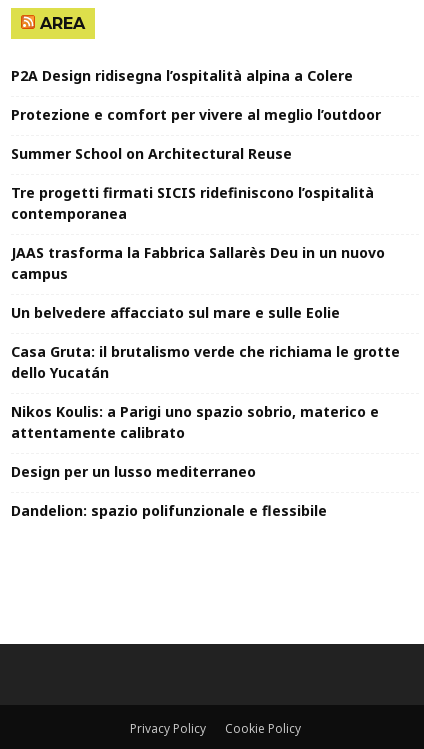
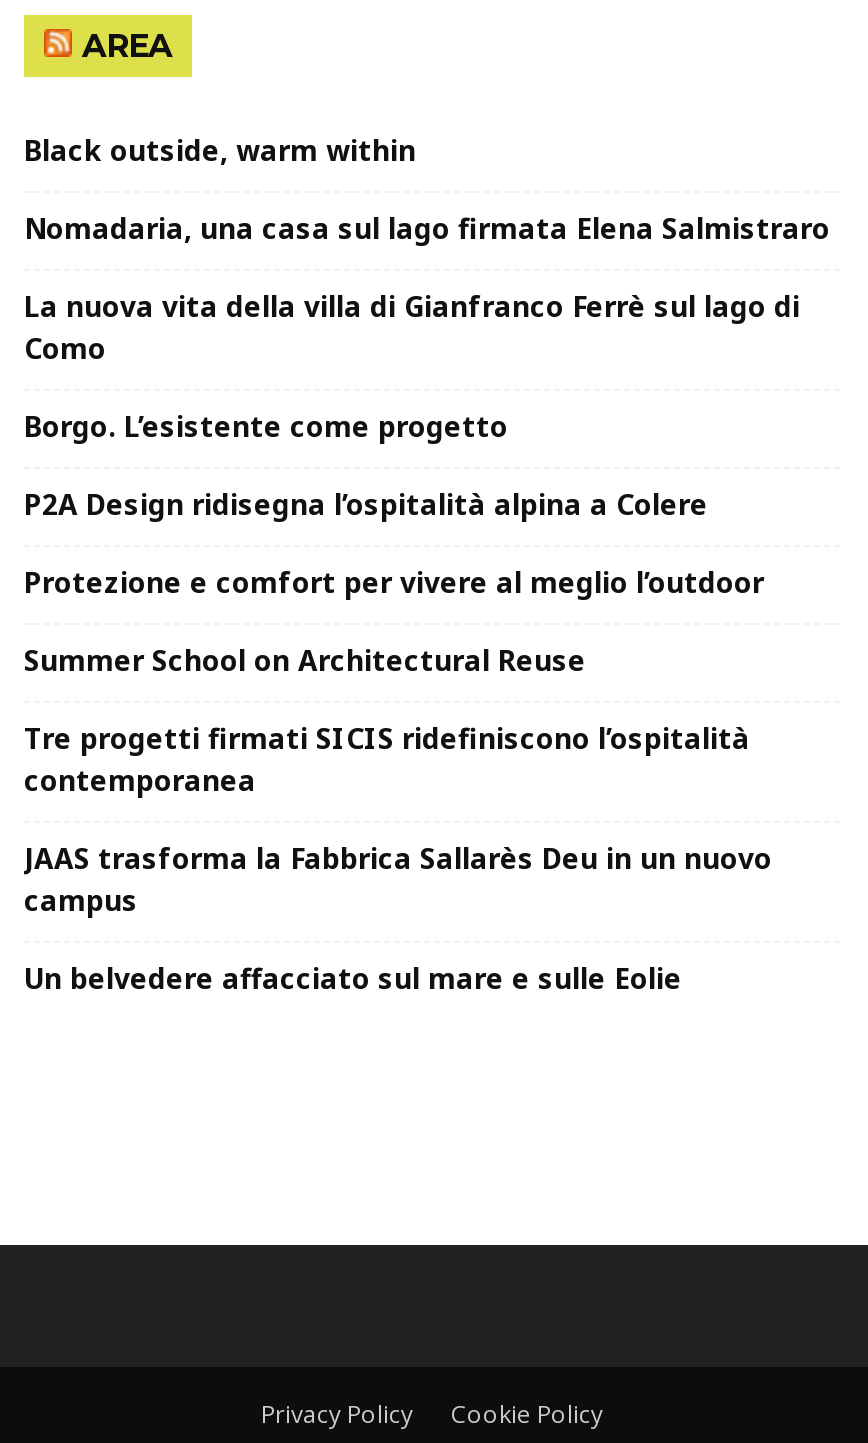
none -> [24,130,830,444] Black outside, warm within | Nomadaria, una casa sul lago firmata Elena Salmistraro | La nuova vita della villa di Gianfranco Ferrè sul lago di | Como | Borgo. L’esistente come progetto
moved [11,66,385,322] -> [24,484,772,996]: P2A Design ridisegna l’ospitalità alpina a Colere | Protezione e comfort per vivere al meglio l’outdoor | Summer School on Architectural Reuse | Tre progetti firmati SICIS ridefiniscono l’ospitalità | contemporanea | JAAS trasforma la Fabbrica Sallarès Deu in un nuovo | campus | Un belvedere affacciato sul mare e sulle Eolie
[11,342,400,520] Casa Gruta: il brutalismo verde che richiama le grotte | dello Yucatán | Nikos Koulis: a Parigi uno spazio sobrio, materico e | attentamente calibrato | Design per un lusso mediterraneo | Dandelion: spazio polifunzionale e flessibile -> none

